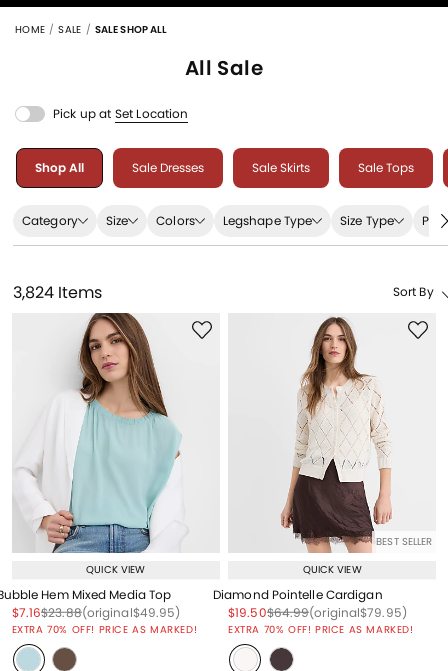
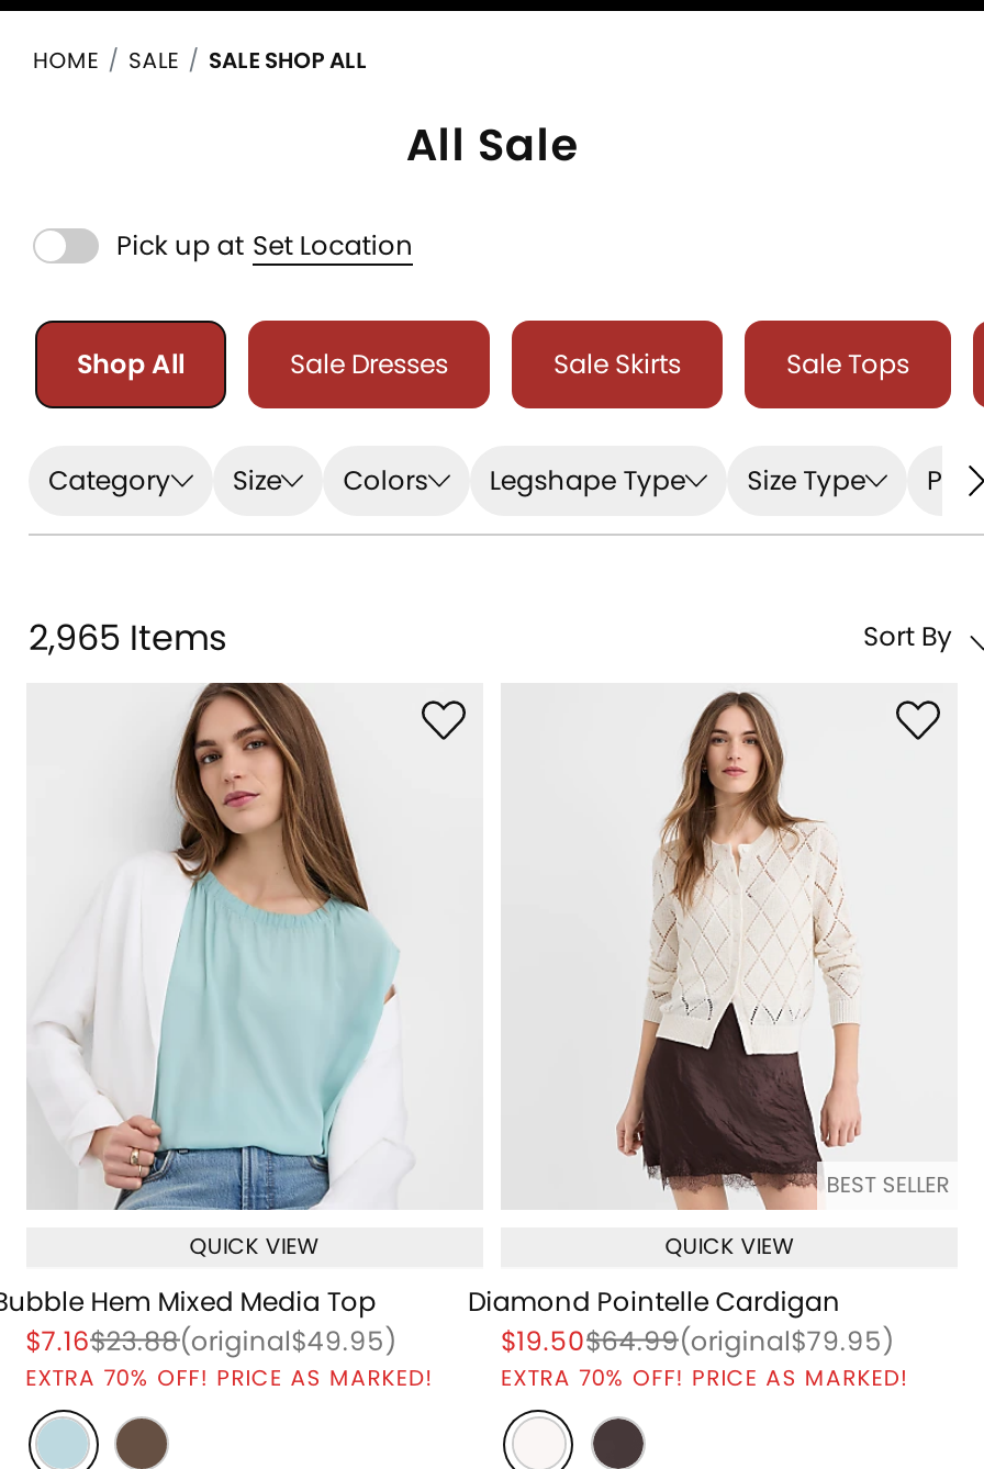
[13,281,102,304] 3,824 Items -> [29,612,226,662] 2,965 Items

